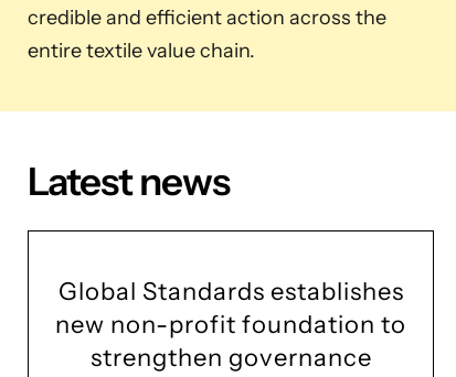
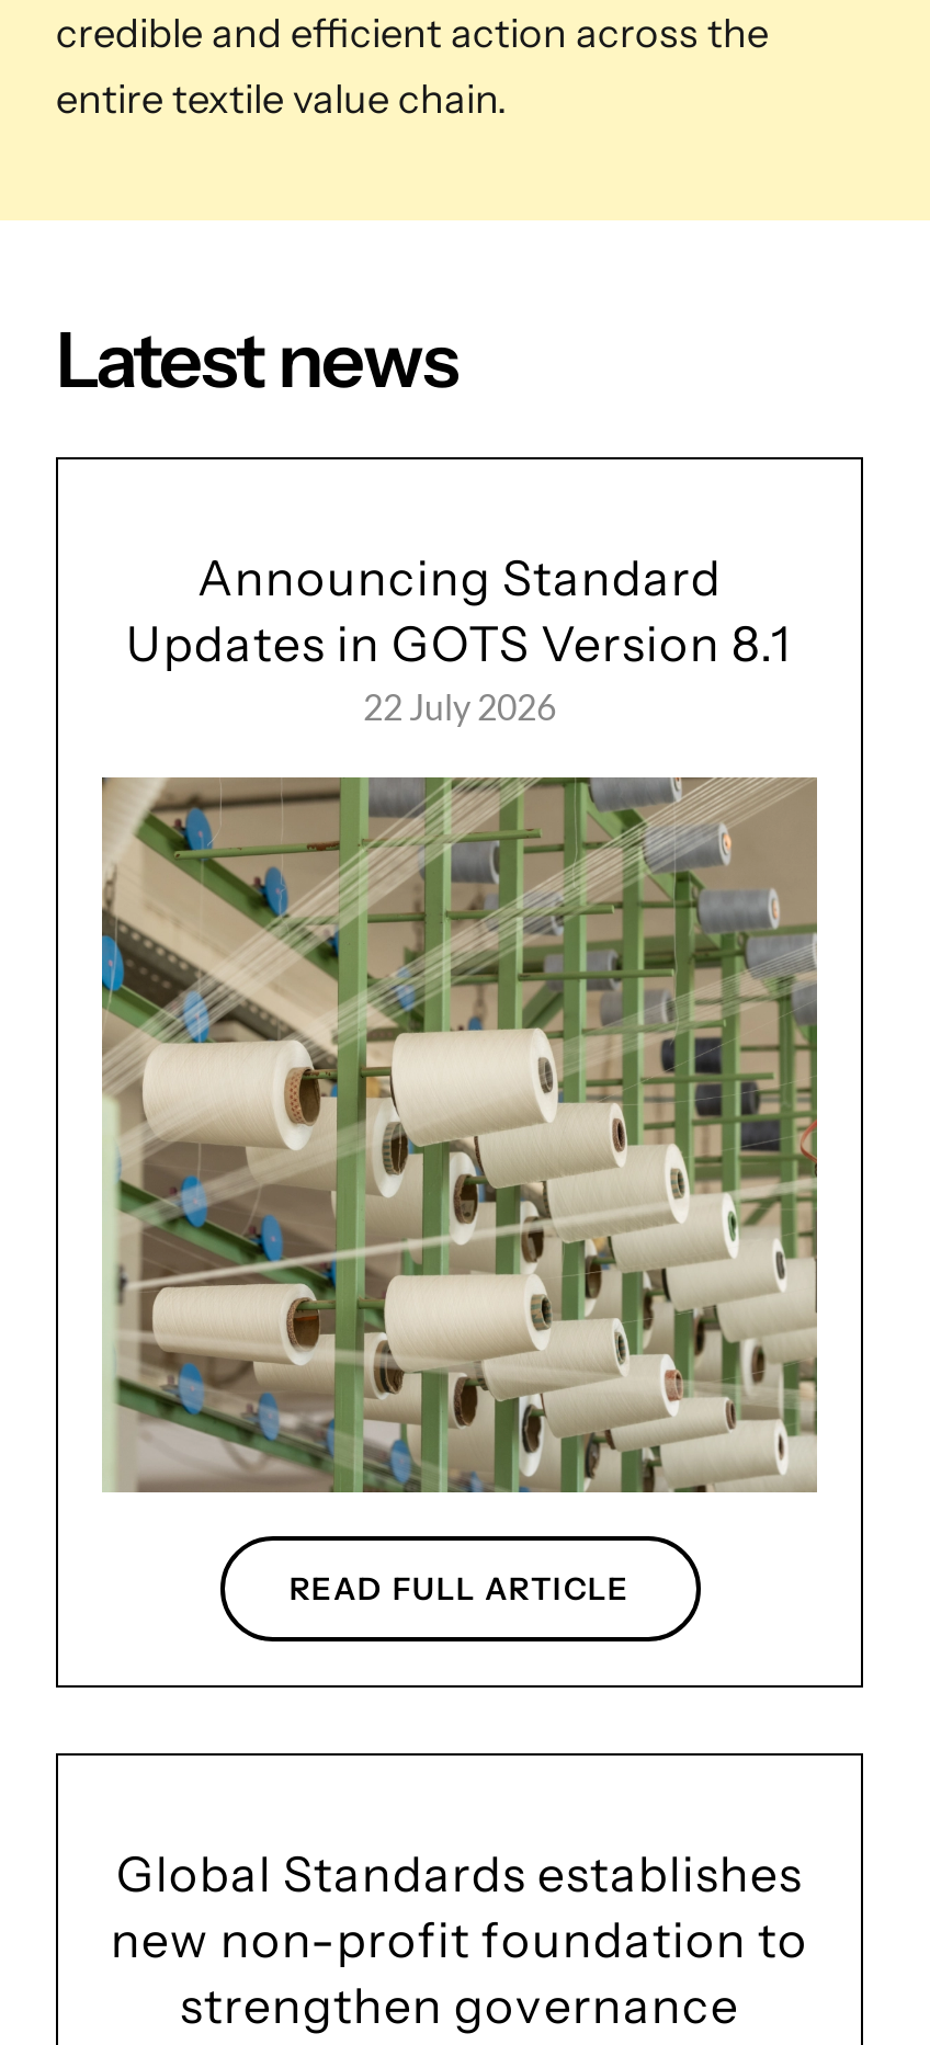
none -> [100,775,819,1609] [image] | READ FULL ARTICLE
none -> [126,549,793,727] Announcing Standard | Updates in GOTS Version 8.1 | 22 July 2026

